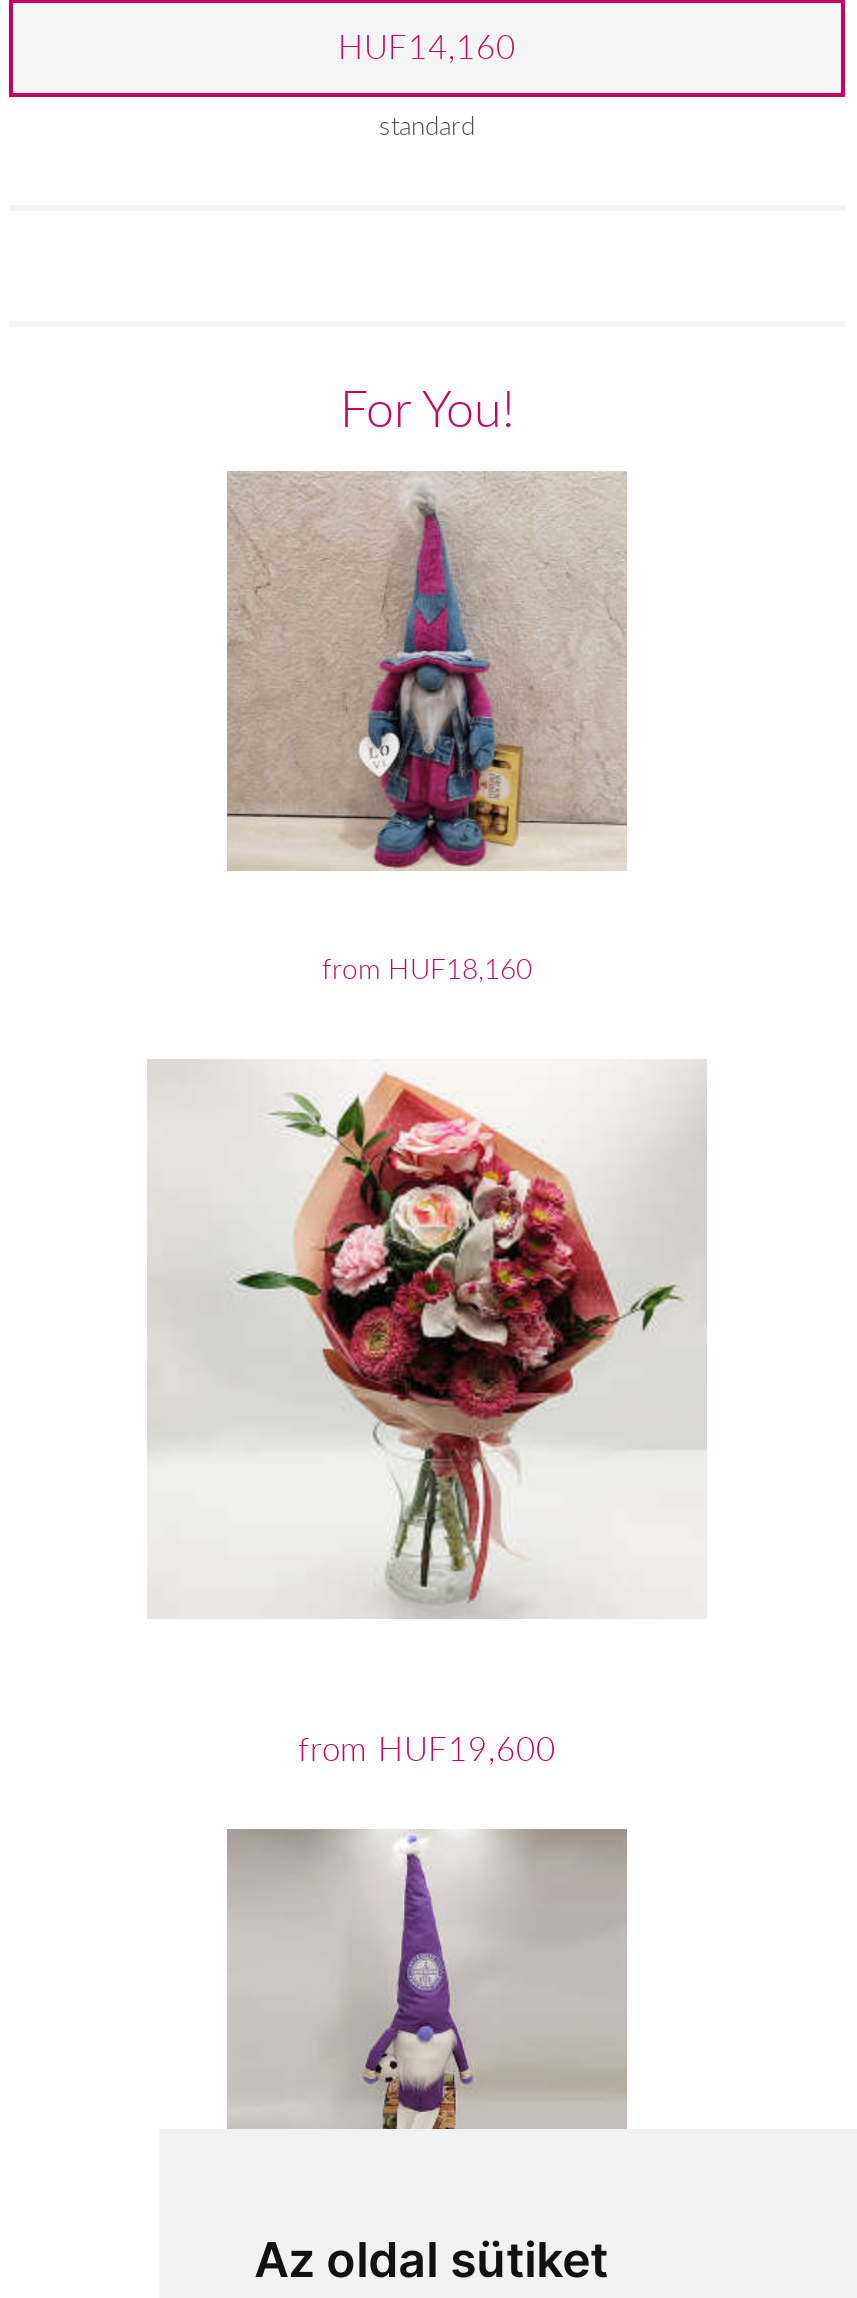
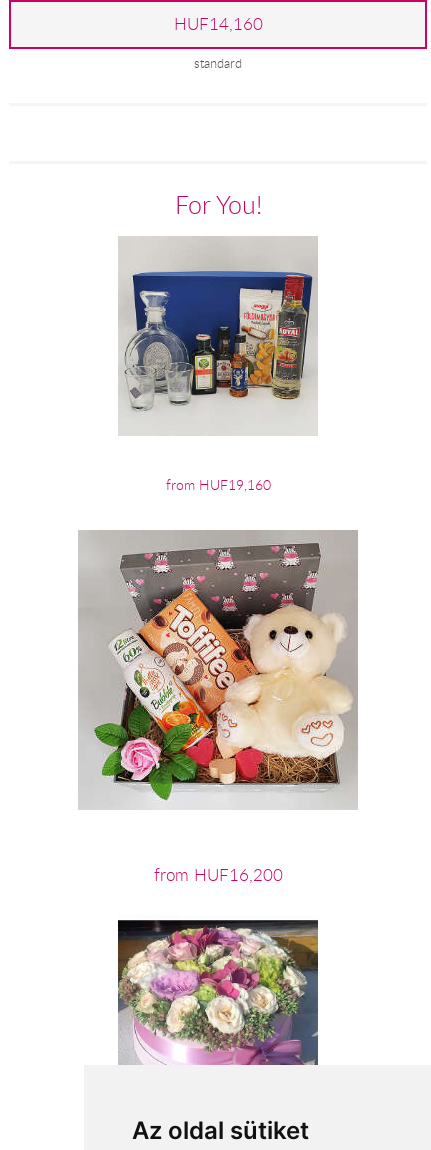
[227,473,627,869] [image] -> [119,238,317,434] [image]
[322,949,532,987] from HUF18,160 -> [165,475,270,494] from HUF19,160
[151,1061,705,1617] [image] -> [79,530,358,808] [image]
[298,1728,556,1772] from HUF19,600 -> [153,864,282,886] from HUF16,200
[227,1827,629,2131] [image] -> [118,915,318,1065] [image]

